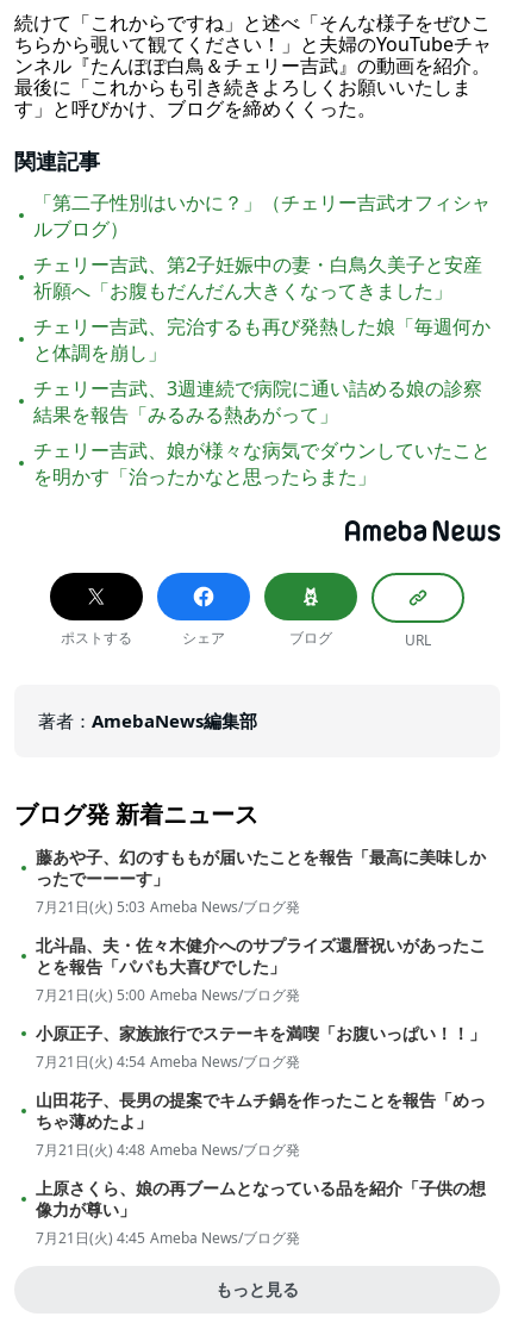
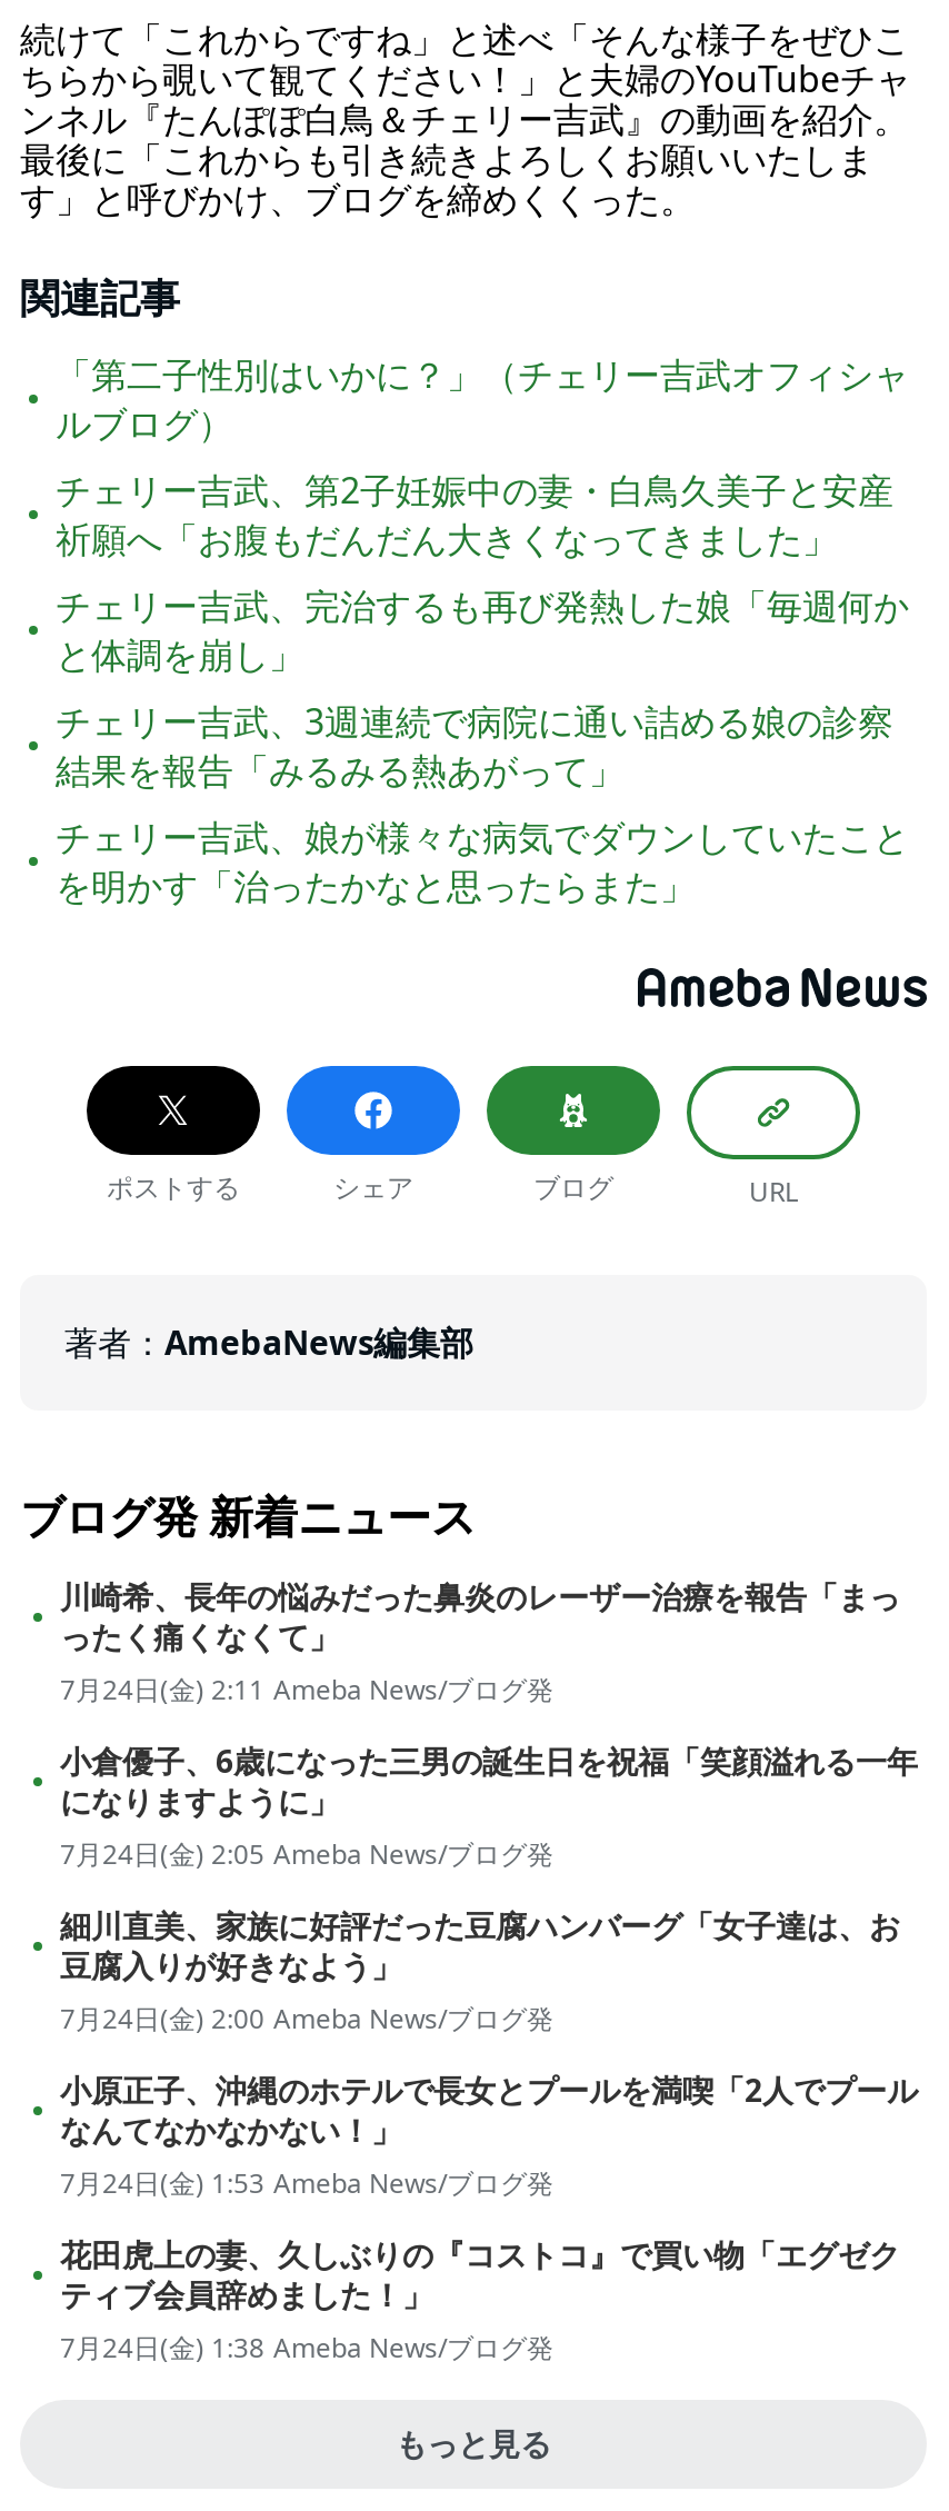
[36,846,486,917] 藤あや子、幻のすももが届いたことを報告「最高に美味しか | ったでーーーす」 | 7月21日(火) 5:03 Ameba News/ブログ発 -> [60,1575,900,1709] 川崎希、長年の悩みだった鼻炎のレーザー治療を報告「まっ | ったく痛くなくて」 | 7月24日(金) 2:11 Ameba News/ブログ発
[36,934,486,1005] 北斗晶、夫・佐々木健介へのサプライズ還暦祝いがあったこ | とを報告「パパも大喜びでした」 | 7月21日(火) 5:00 Ameba News/ブログ発 -> [60,1740,918,1873] 小倉優子、6歳になった三男の誕生日を祝福「笑顔溢れる一年 | になりますように」 | 7月24日(金) 2:05 Ameba News/ブログ発
[36,1022,486,1072] 小原正子、家族旅行でステーキを満喫「お腹いっぱい！！」 | 7月21日(火) 4:54 Ameba News/ブログ発 -> [60,1904,900,2038] 細川直美、家族に好評だった豆腐ハンバーグ「女子達は、お | 豆腐入りが好きなよう」 | 7月24日(金) 2:00 Ameba News/ブログ発
[36,1089,486,1160] 山田花子、長男の提案でキムチ鍋を作ったことを報告「めっ | ちゃ薄めたよ」 | 7月21日(火) 4:48 Ameba News/ブログ発 -> [60,2069,918,2202] 小原正子、沖縄のホテルで長女とプールを満喫「2人でプール | なんてなかなかない！」 | 7月24日(金) 1:53 Ameba News/ブログ発
[36,1177,486,1248] 上原さくら、娘の再ブームとなっている品を紹介「子供の想 | 像力が尊い」 | 7月21日(火) 4:45 Ameba News/ブログ発 -> [60,2233,900,2367] 花田虎上の妻、久しぶりの『コストコ』で買い物「エグゼク | ティブ会員辞めました！」 | 7月24日(金) 1:38 Ameba News/ブログ発

